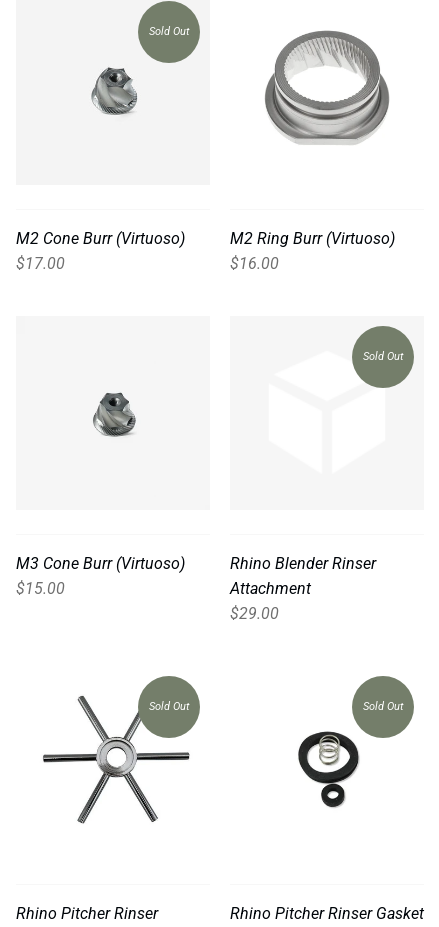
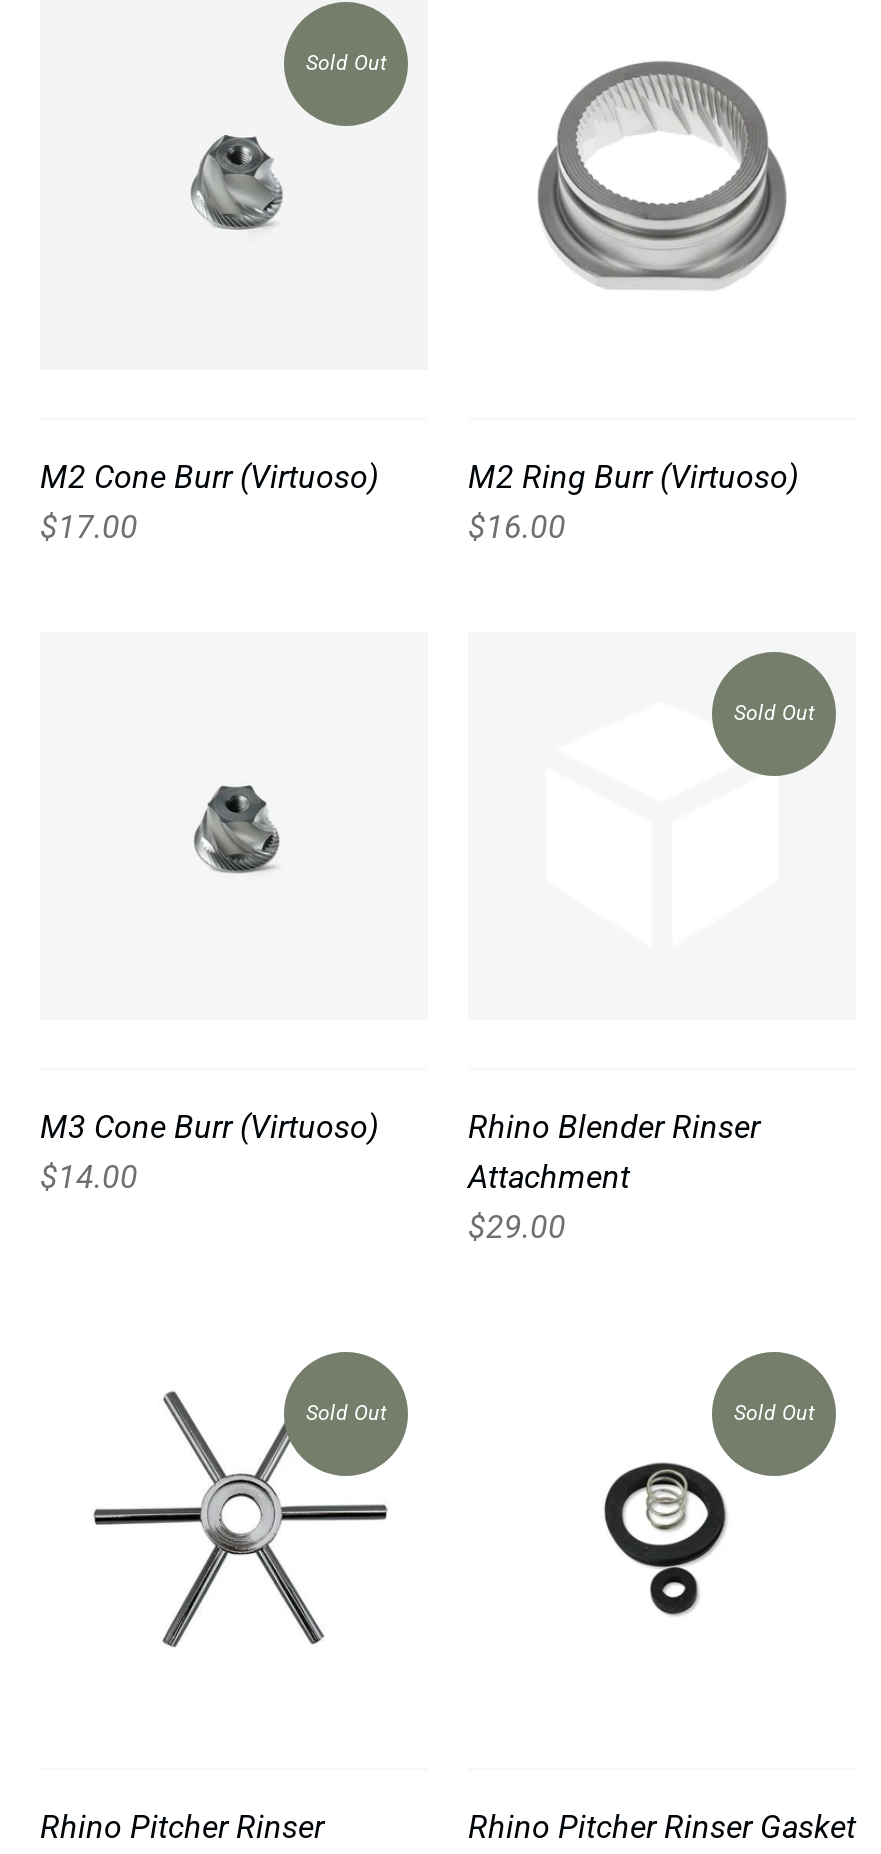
[16,579,65,598] $15.00 -> [40,1158,138,1196] $14.00

